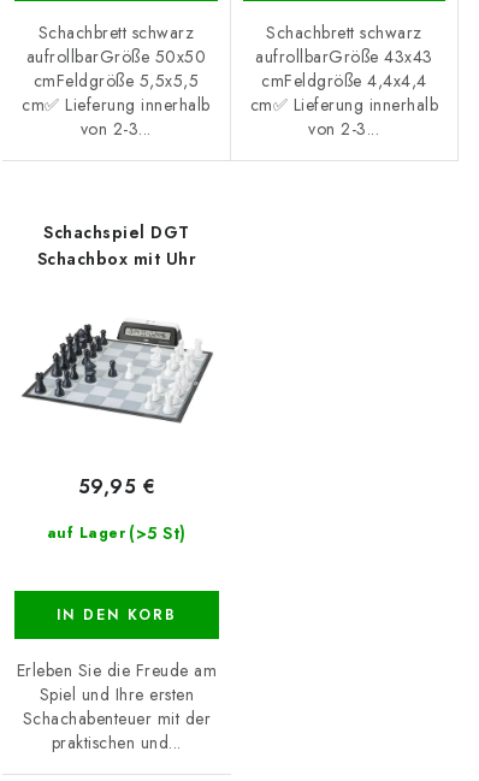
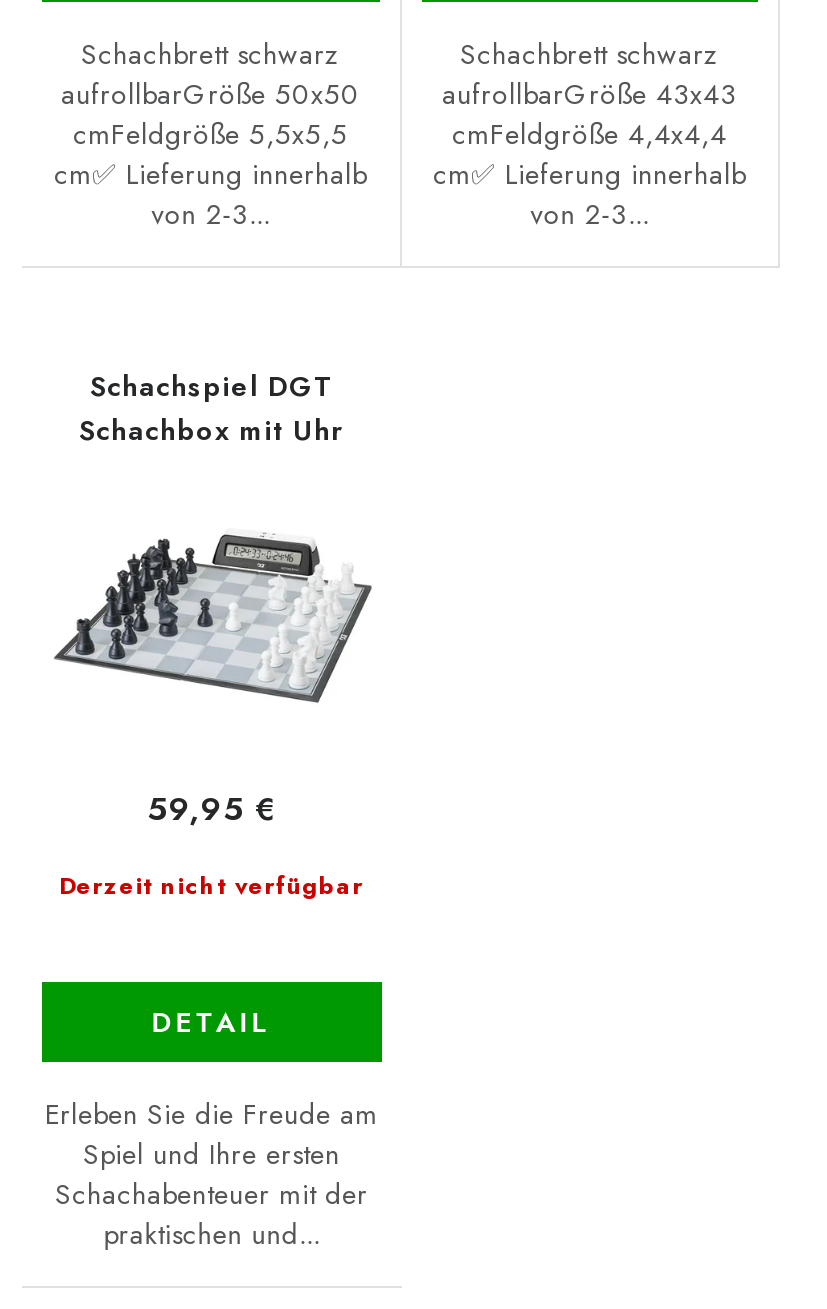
[47,521,186,545] auf Lager (>5 St) -> [59,868,364,904] Derzeit nicht verfügbar
[56,604,177,626] IN DEN KORB -> [152,1002,272,1042] DETAIL

